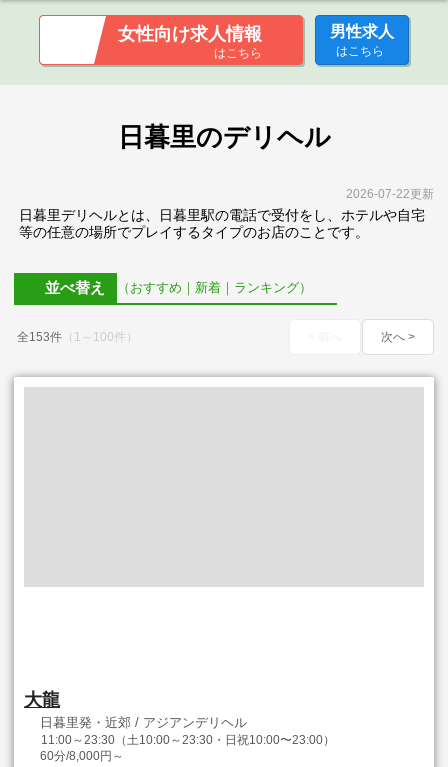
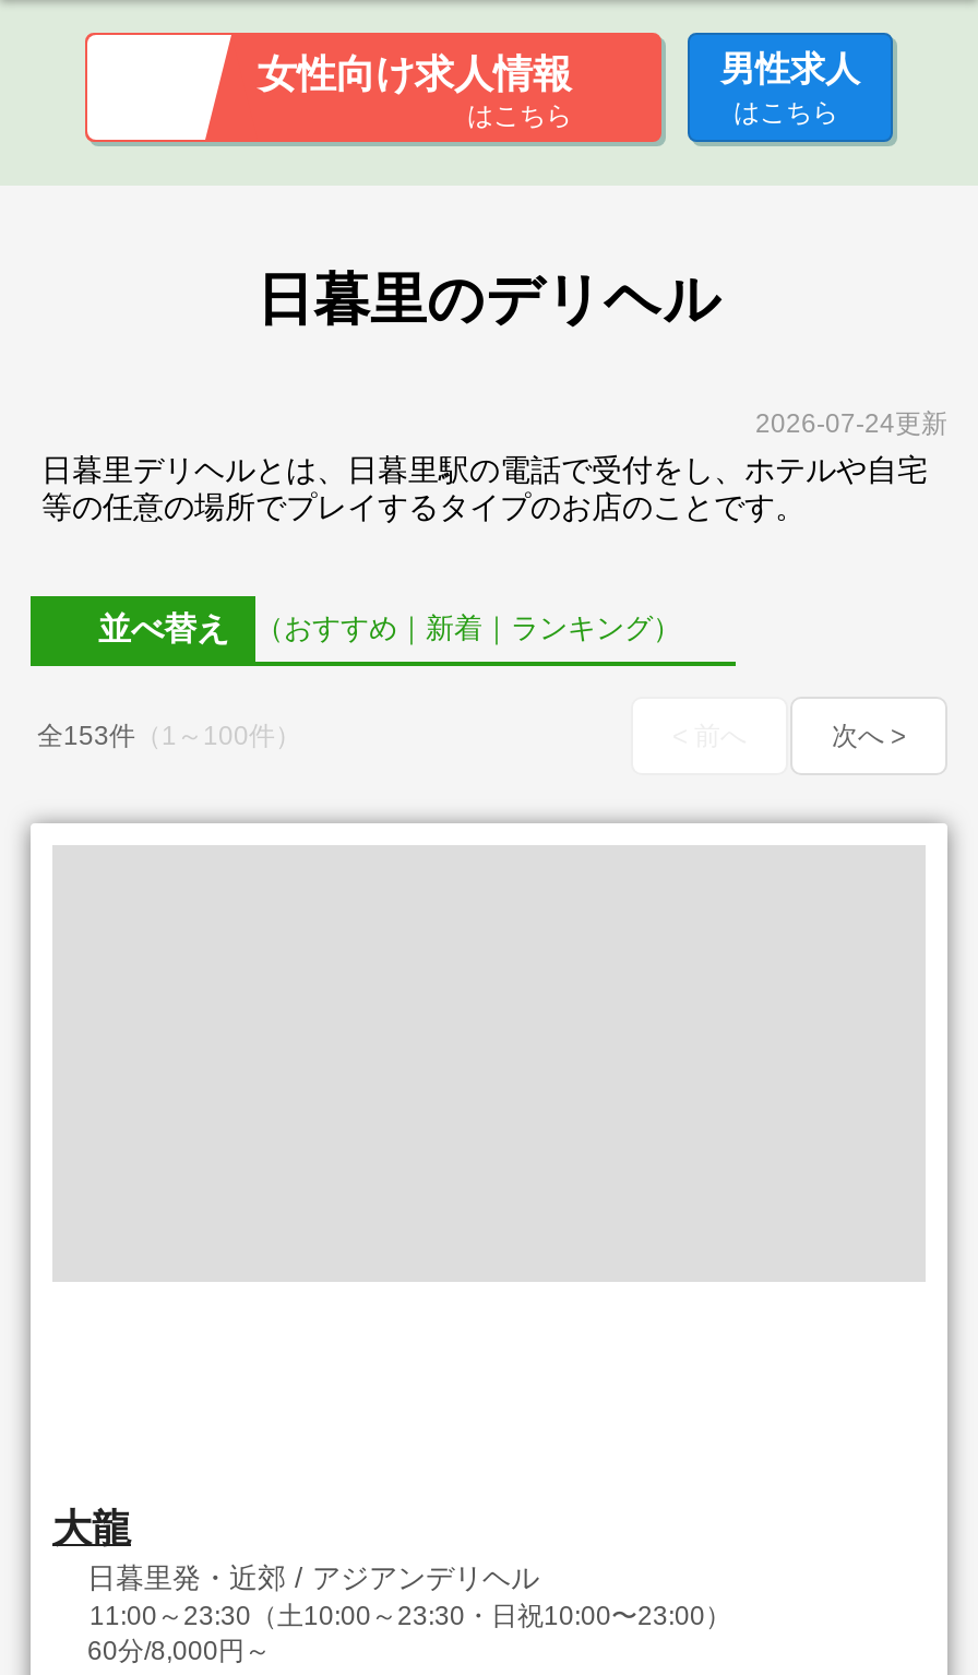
[346,187,434,201] 2026-07-22更新 -> [755,408,947,439] 2026-07-24更新

